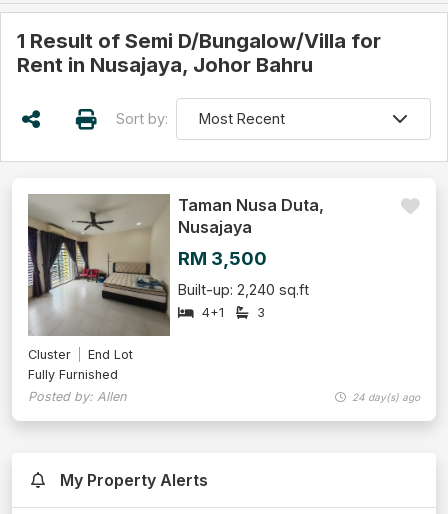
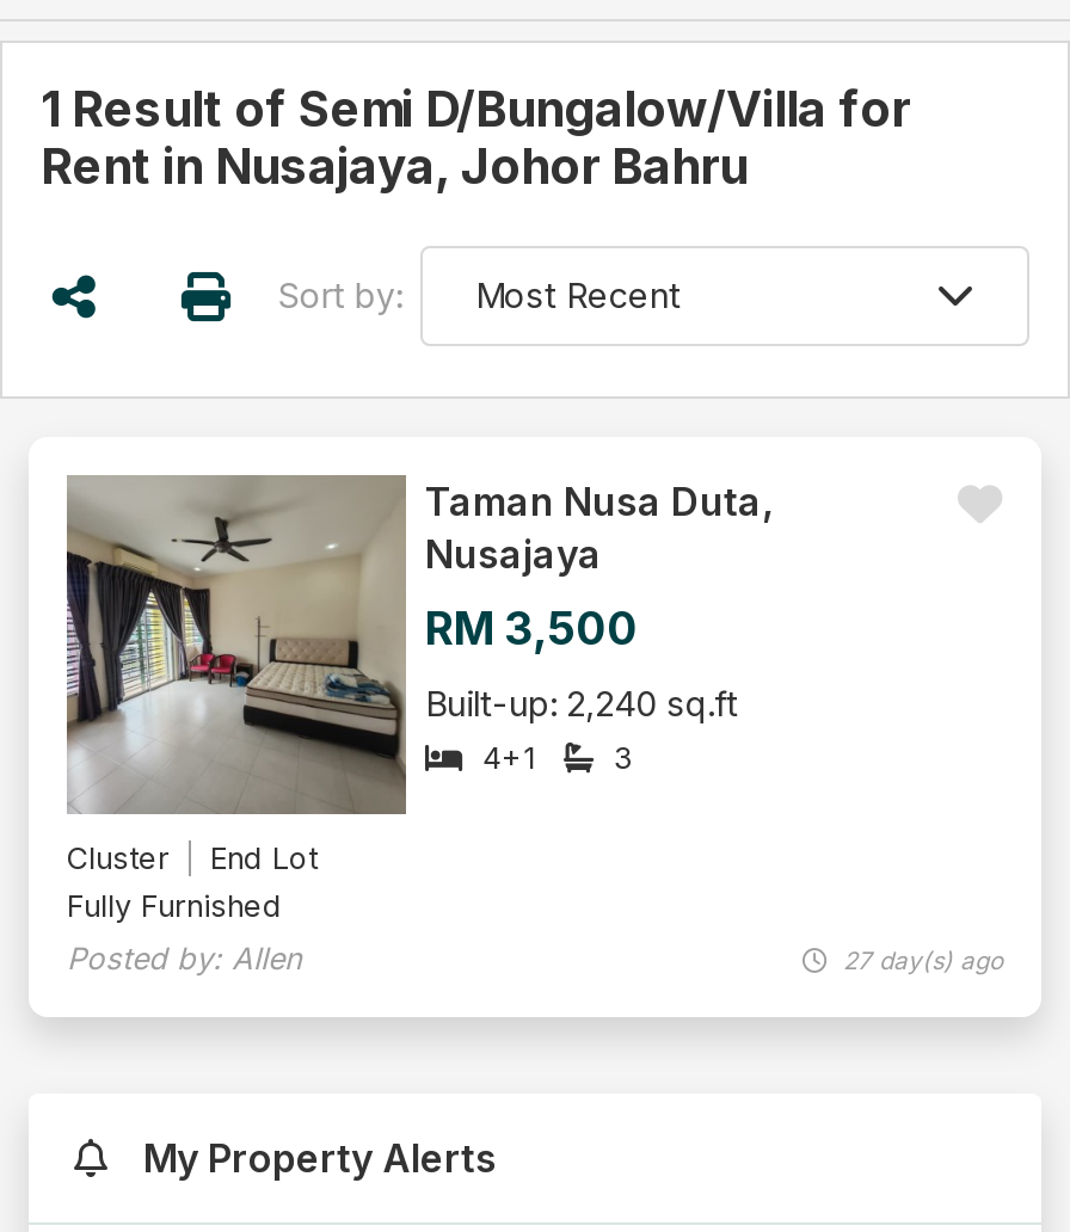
[349,391,420,403] 24 day(s) ago -> [836,946,1003,975] 27 day(s) ago

